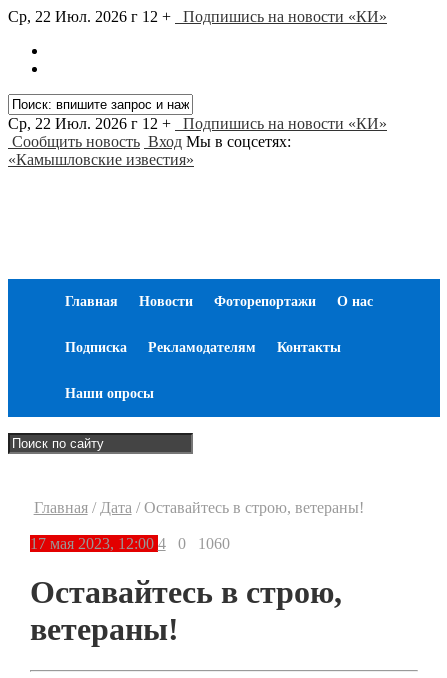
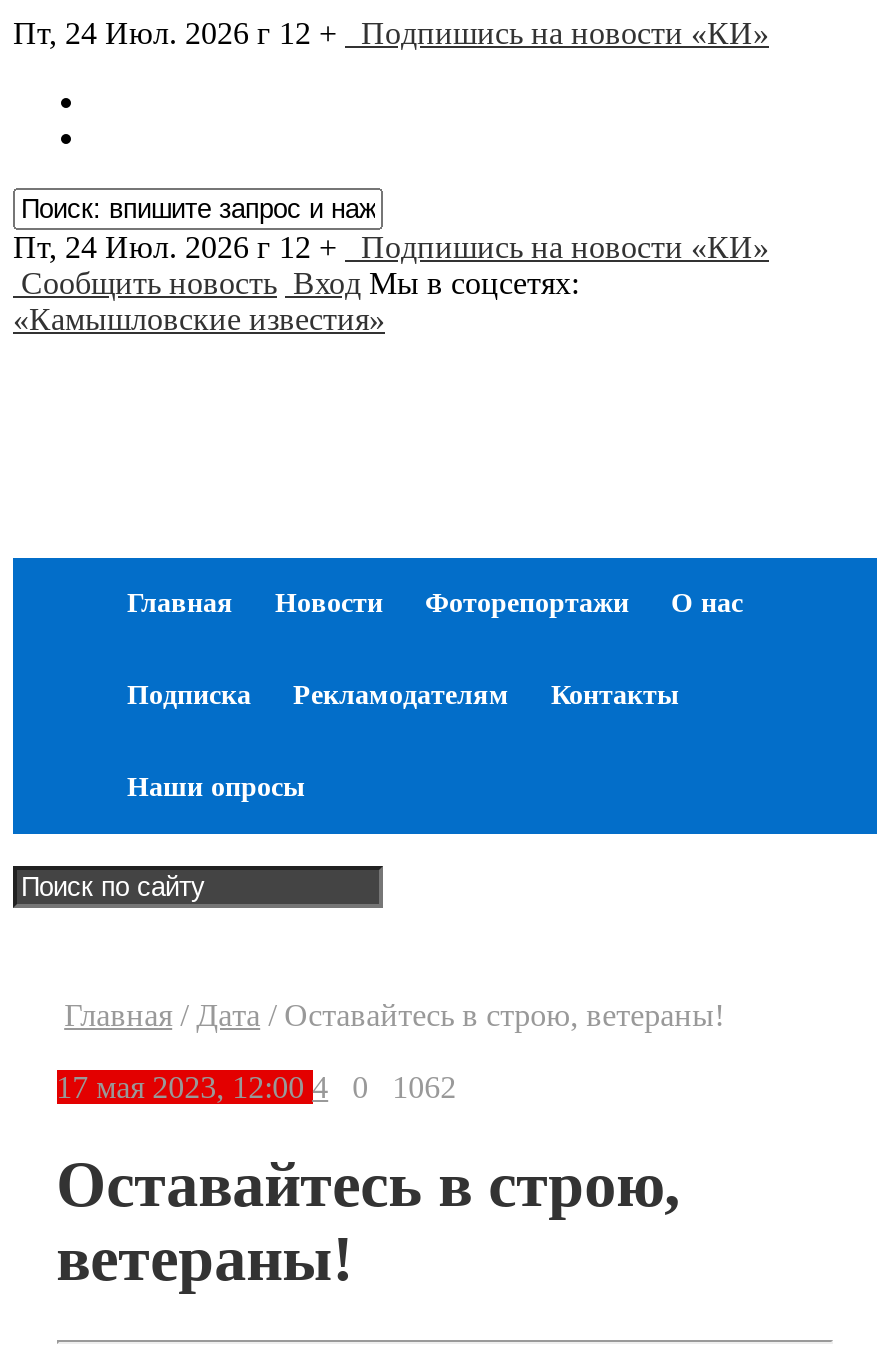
[8,8,387,25] Ср, 22 Июл. 2026 г 12 + Подпишись на новости «КИ» -> [13,16,769,50] Пт, 24 Июл. 2026 г 12 + Подпишись на новости «КИ»
[8,115,387,132] Ср, 22 Июл. 2026 г 12 + Подпишись на новости «КИ» -> [13,230,769,264] Пт, 24 Июл. 2026 г 12 + Подпишись на новости «КИ»
[178,535,230,552] 0 1060 -> [352,1070,456,1104] 0 1062

